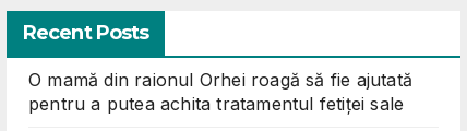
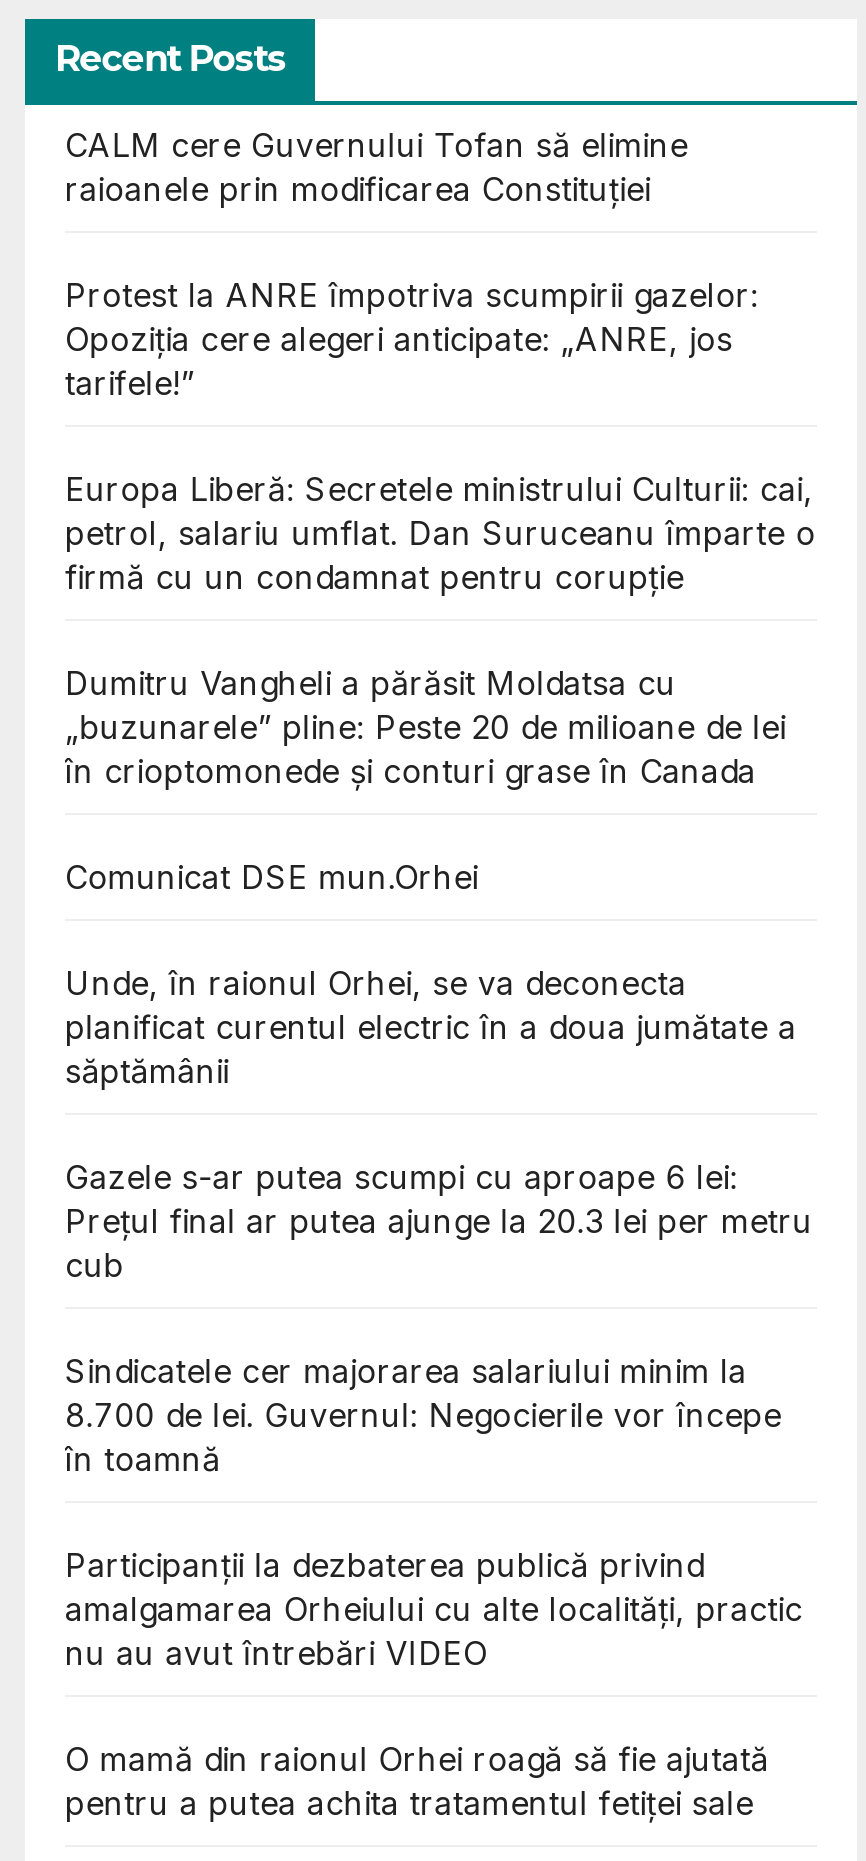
none -> [65,124,816,1672] CALM cere Guvernului Tofan să elimine | raioanele prin modificarea Constituției | Protest la ANRE împotriva scumpirii gazelor: | Opoziția cere alegeri anticipate: „ANRE, jos | tarifele!” | Europa Liberă: Secretele ministrului Culturii: cai, | petrol, salariu umflat. Dan Suruceanu împarte o | firmă cu un condamnat pentru corupție | Dumitru Vangheli a părăsit Moldatsa cu | „buzunarele” pline: Peste 20 de milioane de lei | în crioptomonede și conturi grase în Canada | Comunicat DSE mun.Orhei | Unde, în raionul Orhei, se va deconecta | planificat curentul electric în a doua jumătate a | săptămânii | Gazele s-ar putea scumpi cu aproape 6 lei: | Prețul final ar putea ajunge la 20.3 lei per metru | cub | Sindicatele cer majorarea salariului minim la | 8.700 de lei. Guvernul: Negocierile vor începe | în toamnă | Participanții la dezbaterea publică privind | amalgamarea Orheiului cu alte localități, practic | nu au avut întrebări VIDEO

